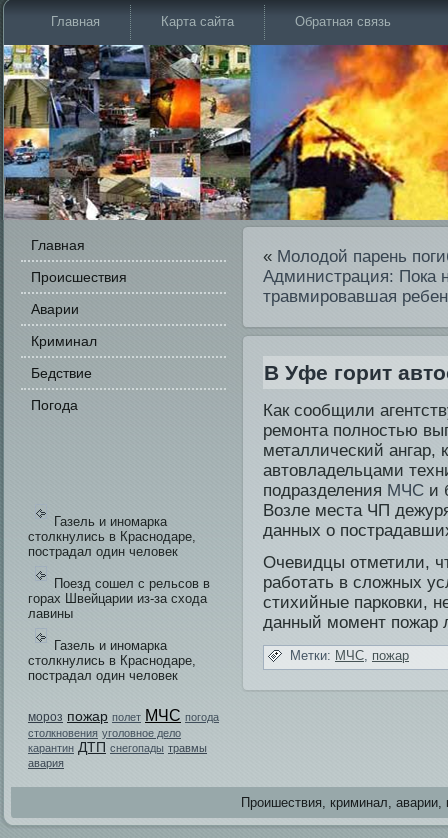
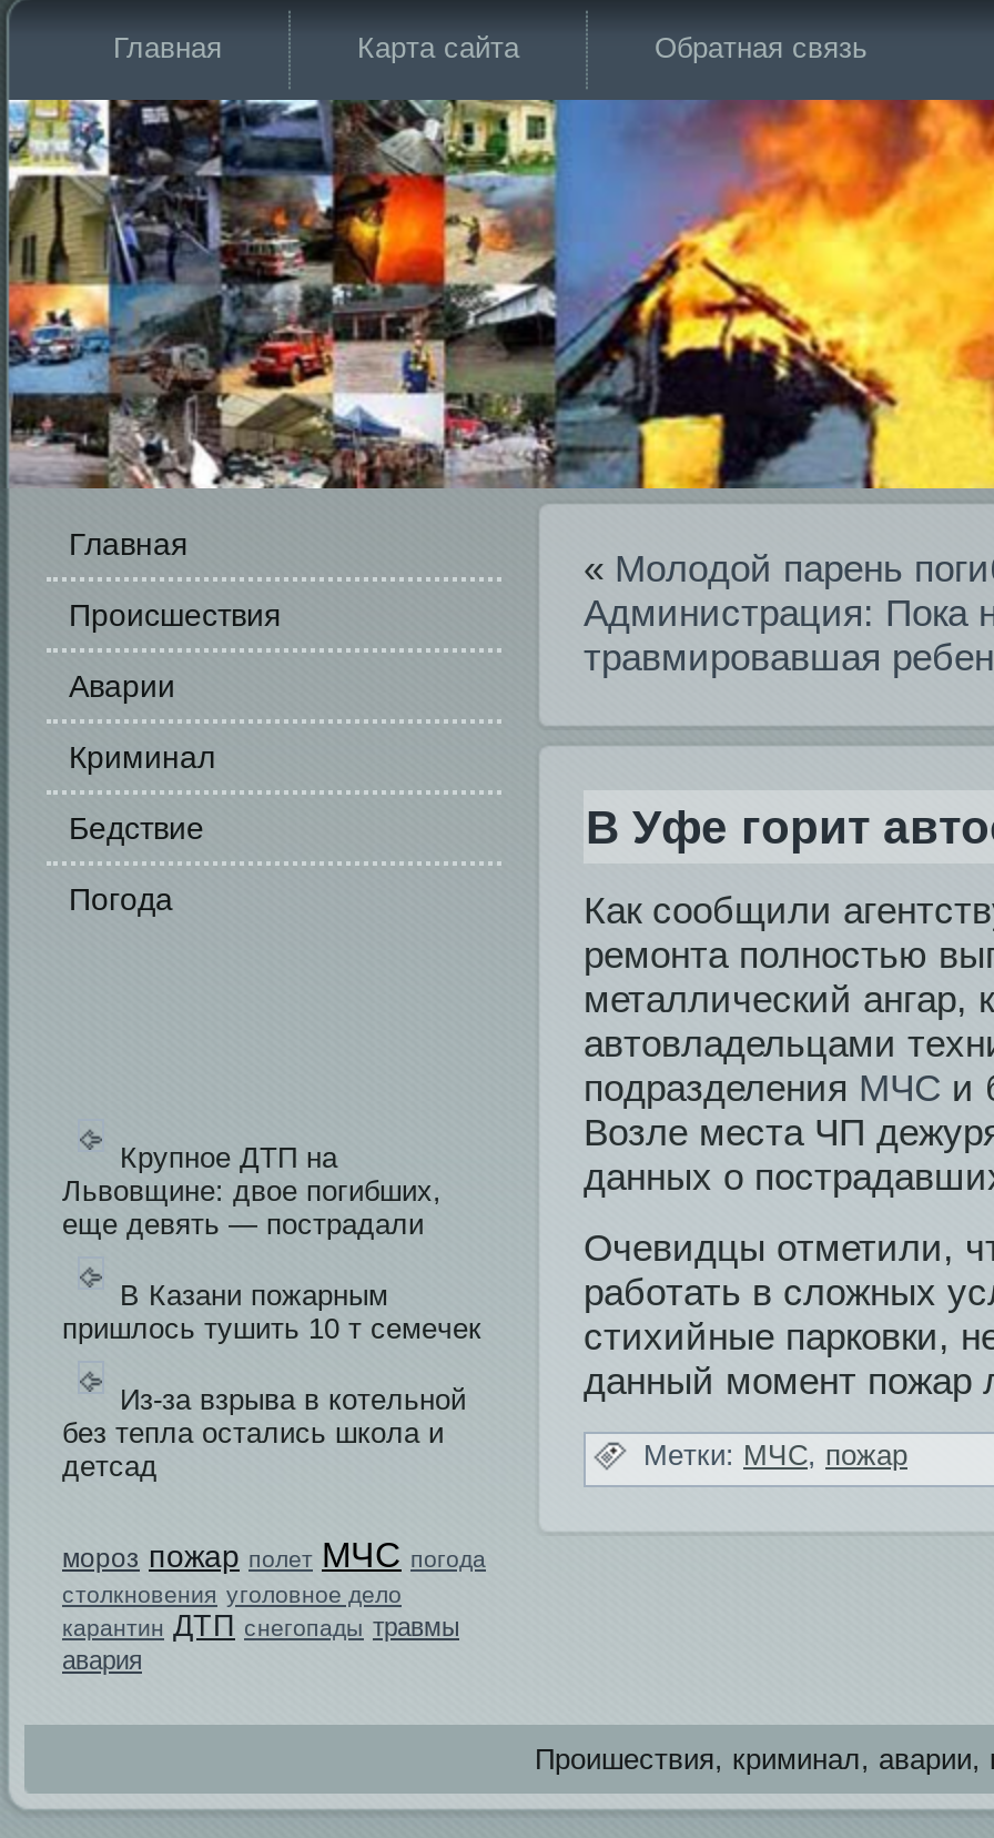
[28,514,196,559] Газель и иномарка | столкнулись в Краснодаре, | пострадал один человек -> [62,1141,442,1241] Крупное ДТП на | Львовщине: двое погибших, | еще девять — пострадали
[28,576,210,621] Поезд сошел с рельсов в | горах Швейцарии из-за схода | лавины -> [62,1279,481,1345] В Казани пожарным | пришлось тушить 10 т семечек
[28,638,196,683] Газель и иномарка | столкнулись в Краснодаре, | пострадал один человек -> [62,1383,466,1483] Из-за взрыва в котельной | без тепла остались школа и | детсад

